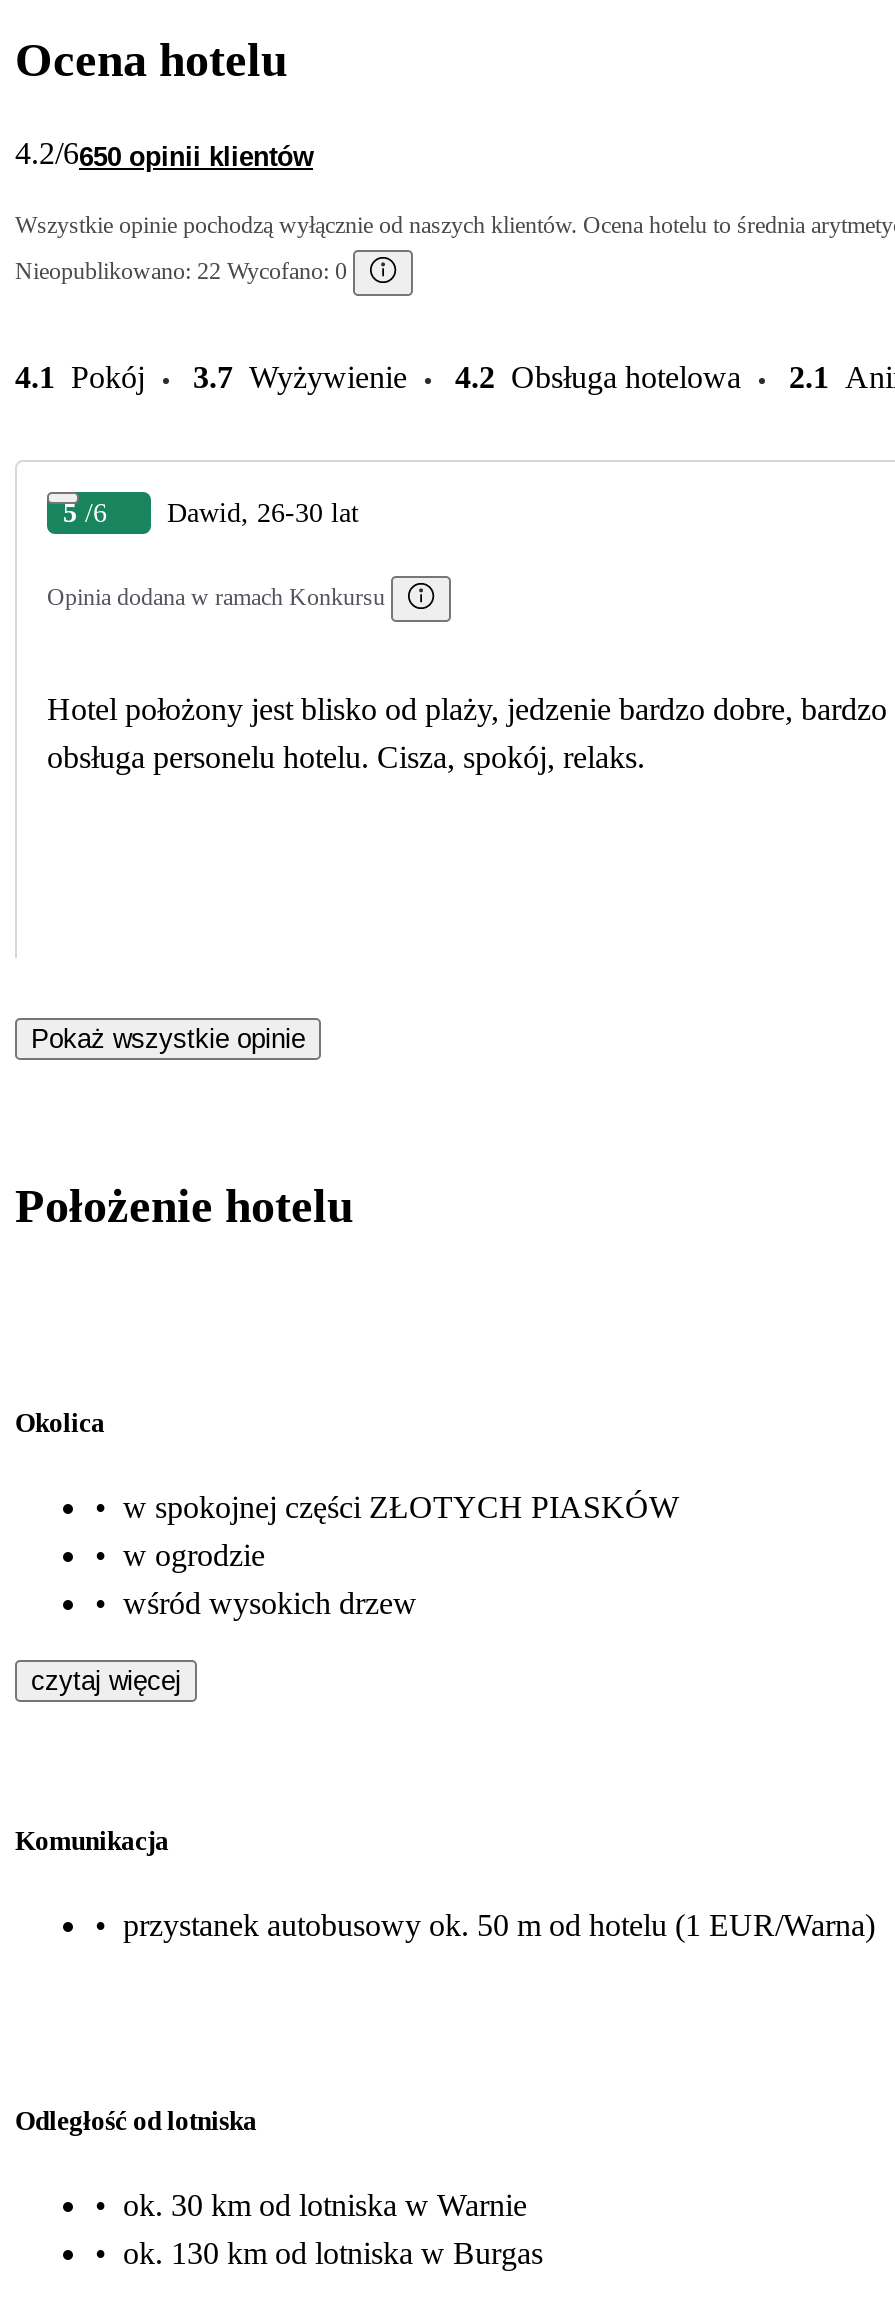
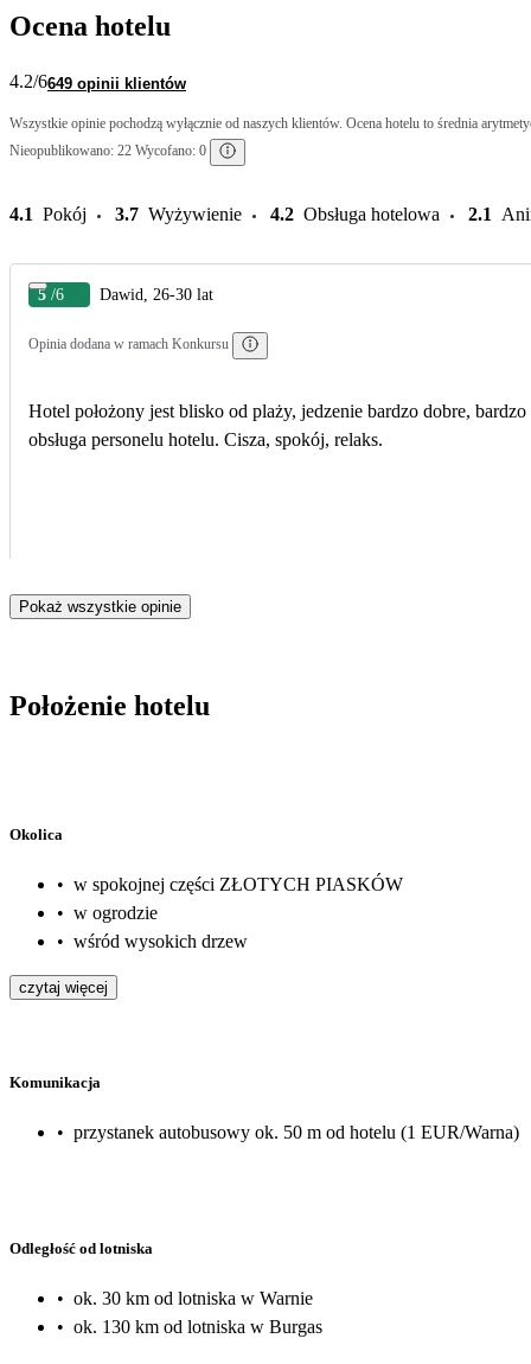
[15,137,313,173] 4.2/6650 opinii klientów -> [9,72,186,93] 4.2/6649 opinii klientów

